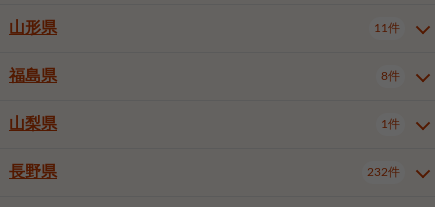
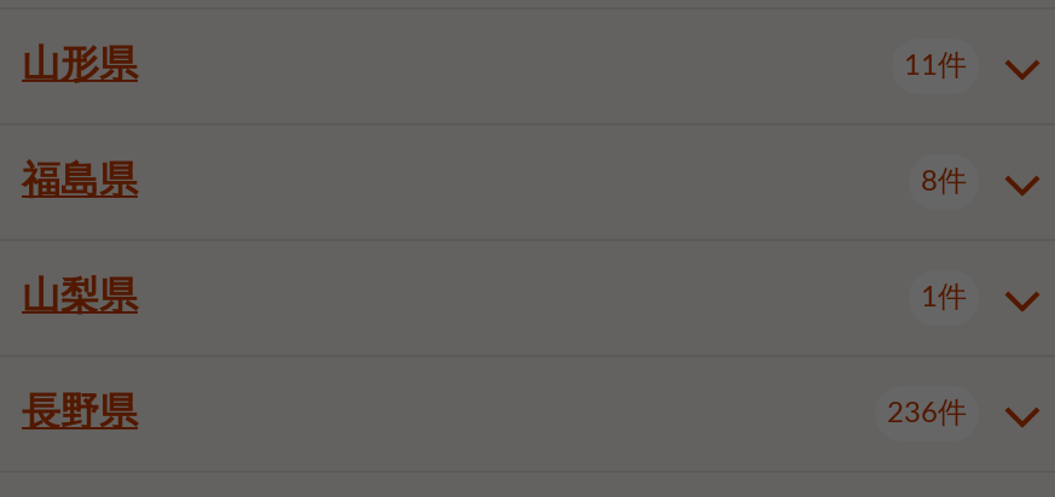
[367,166,400,178] 232件 -> [887,398,967,427] 236件

